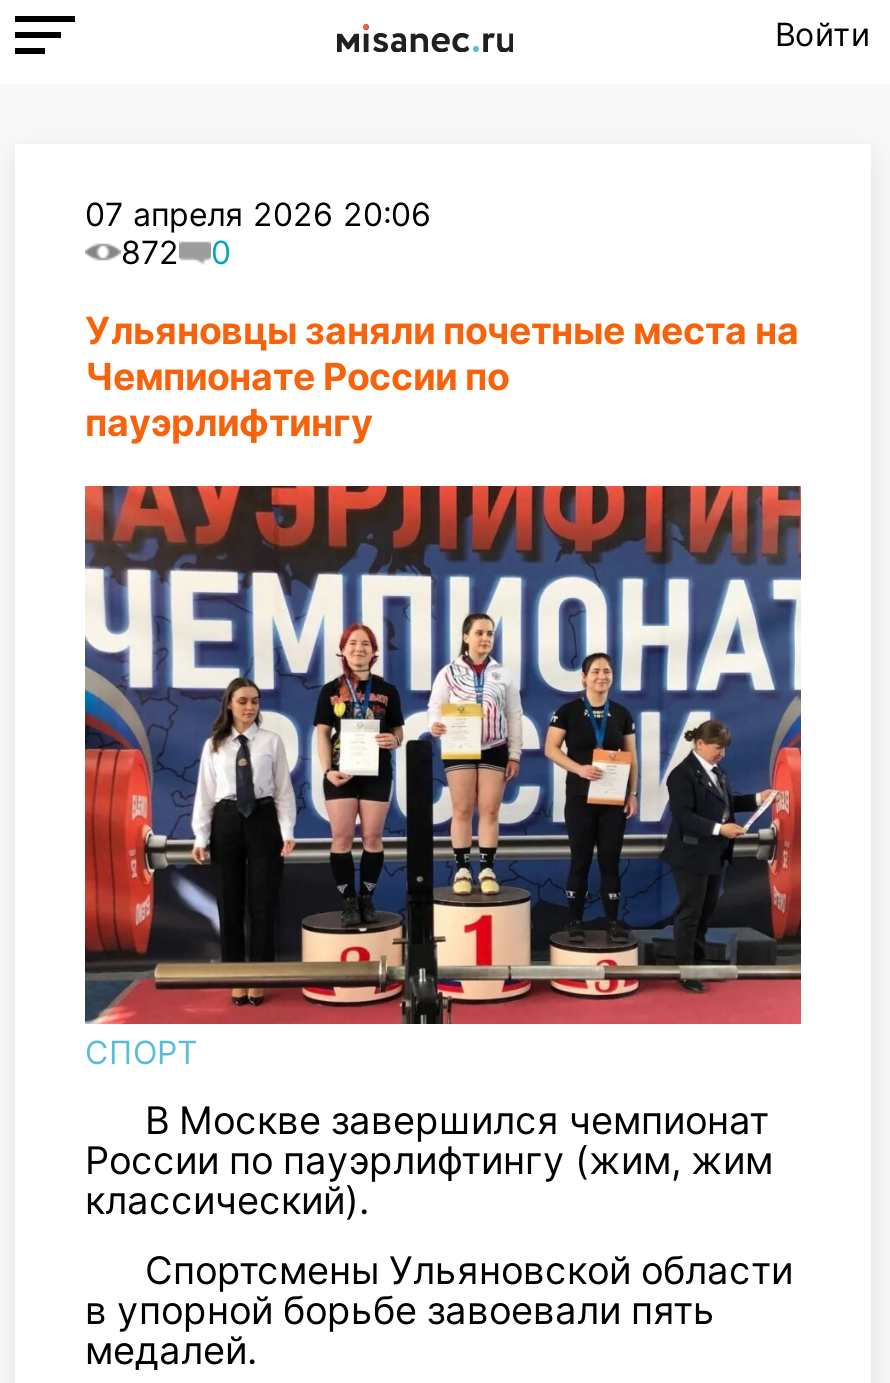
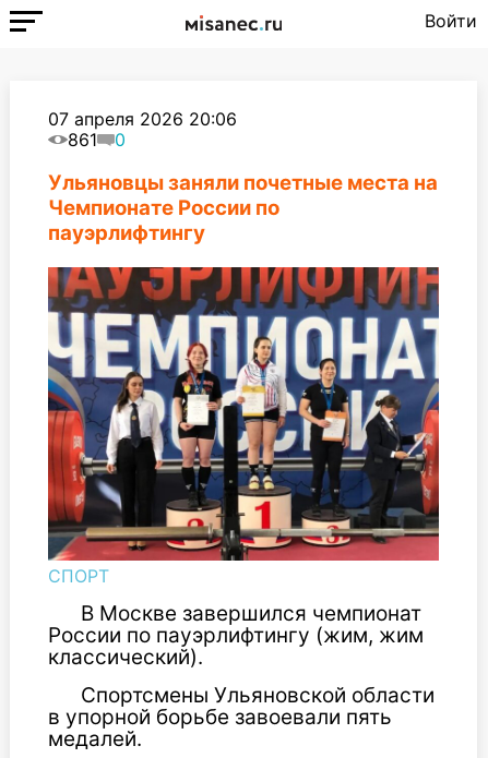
[121,231,179,271] 872 -> [68,128,97,150] 861

